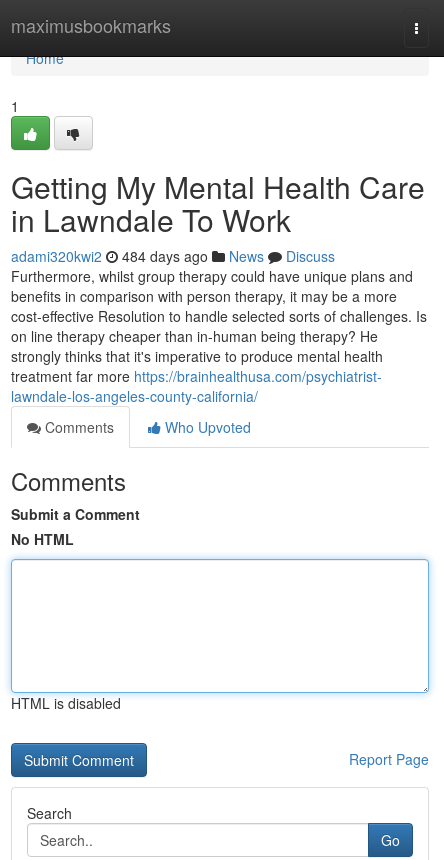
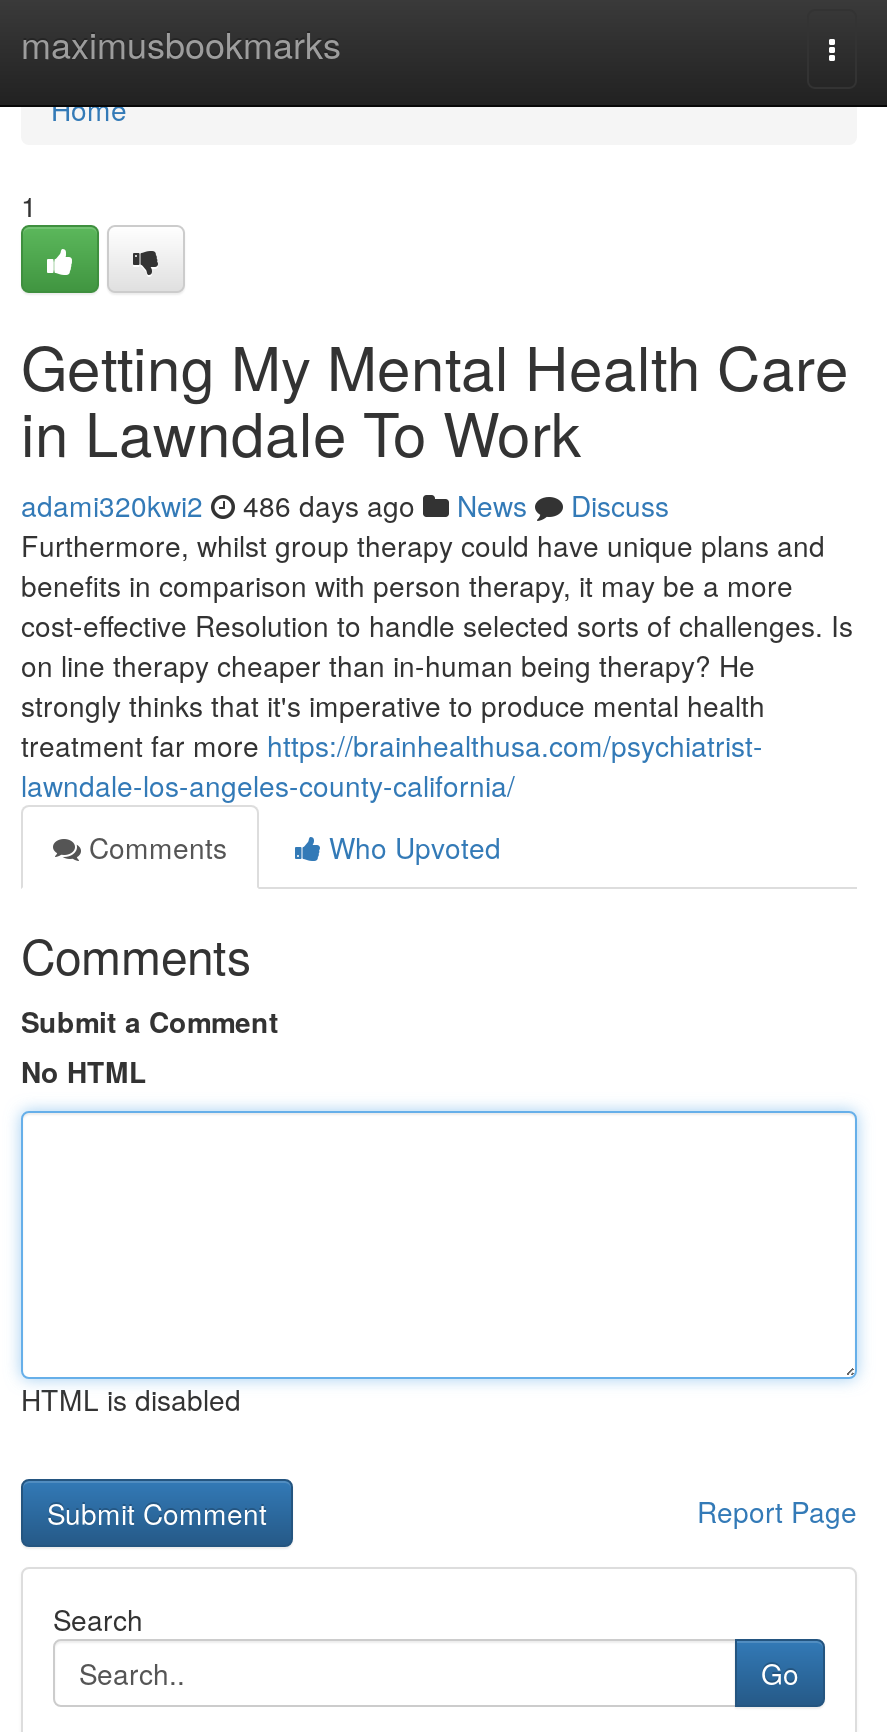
[11,246,335,266] adami320kwi2 484 days ago News Discuss -> [21,485,669,525] adami320kwi2 486 days ago News Discuss

